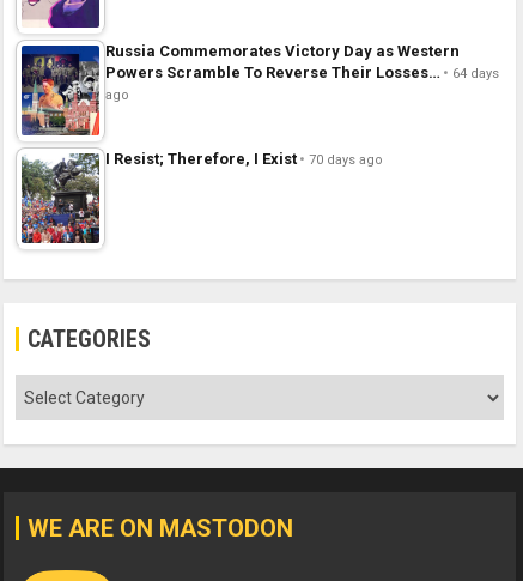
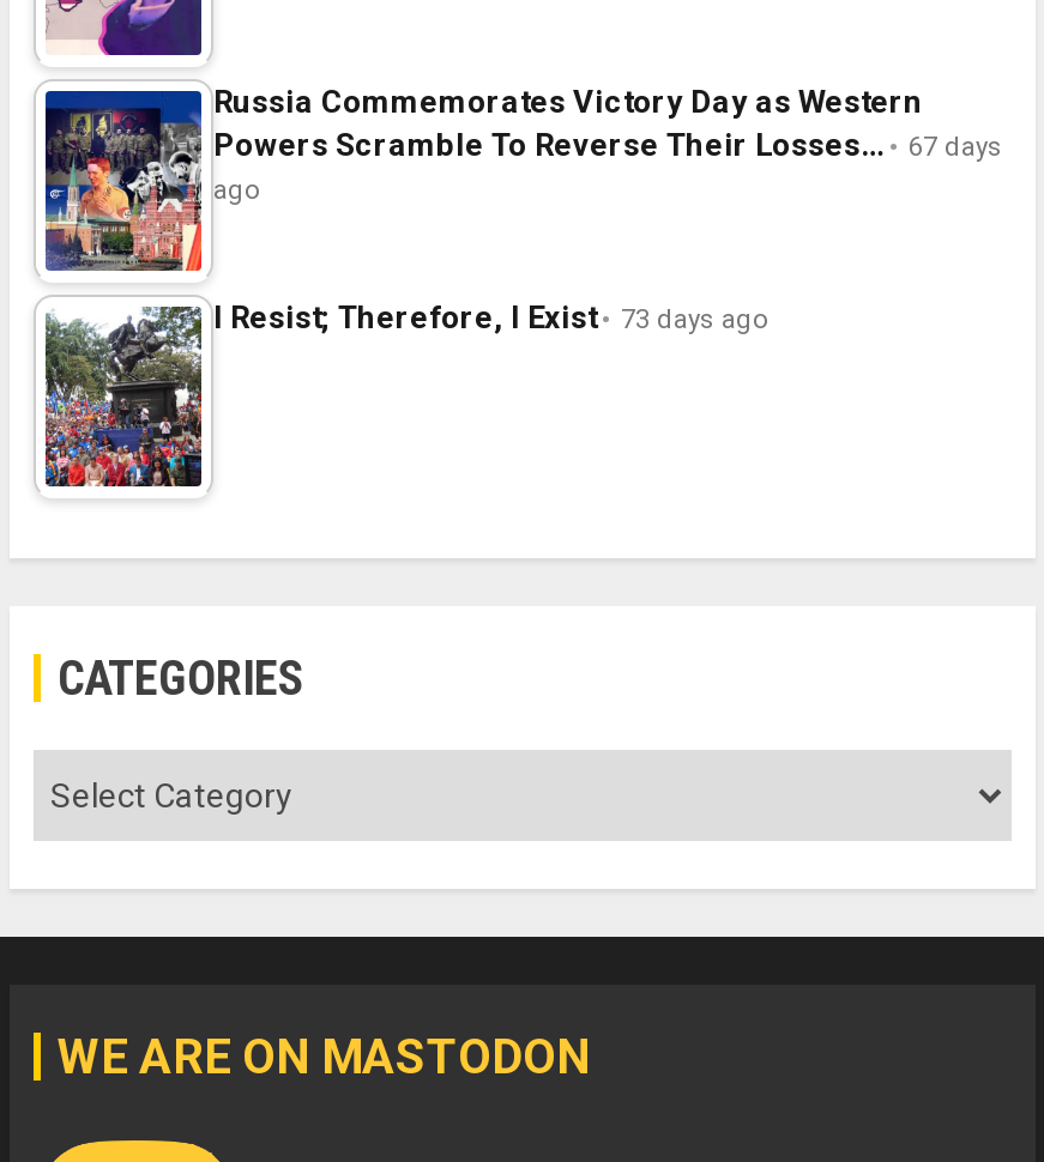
[105,64,499,82] Powers Scramble To Reverse Their Losses… 64 days -> [213,128,1002,164] Powers Scramble To Reverse Their Losses… 67 days
[105,150,383,168] I Resist; Therefore, I Exist 70 days ago -> [213,300,770,336] I Resist; Therefore, I Exist 73 days ago

